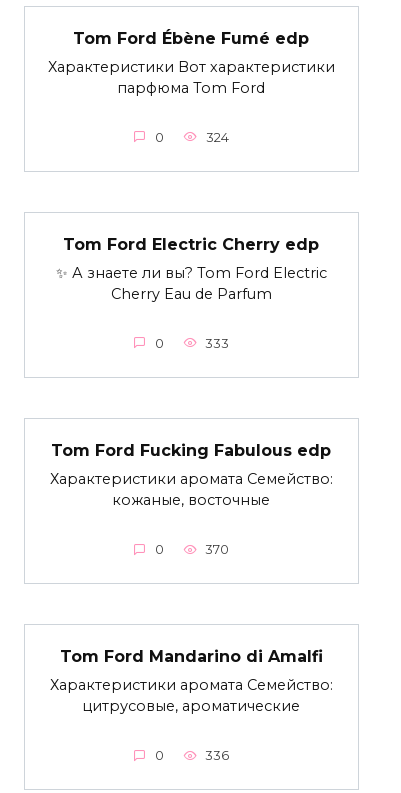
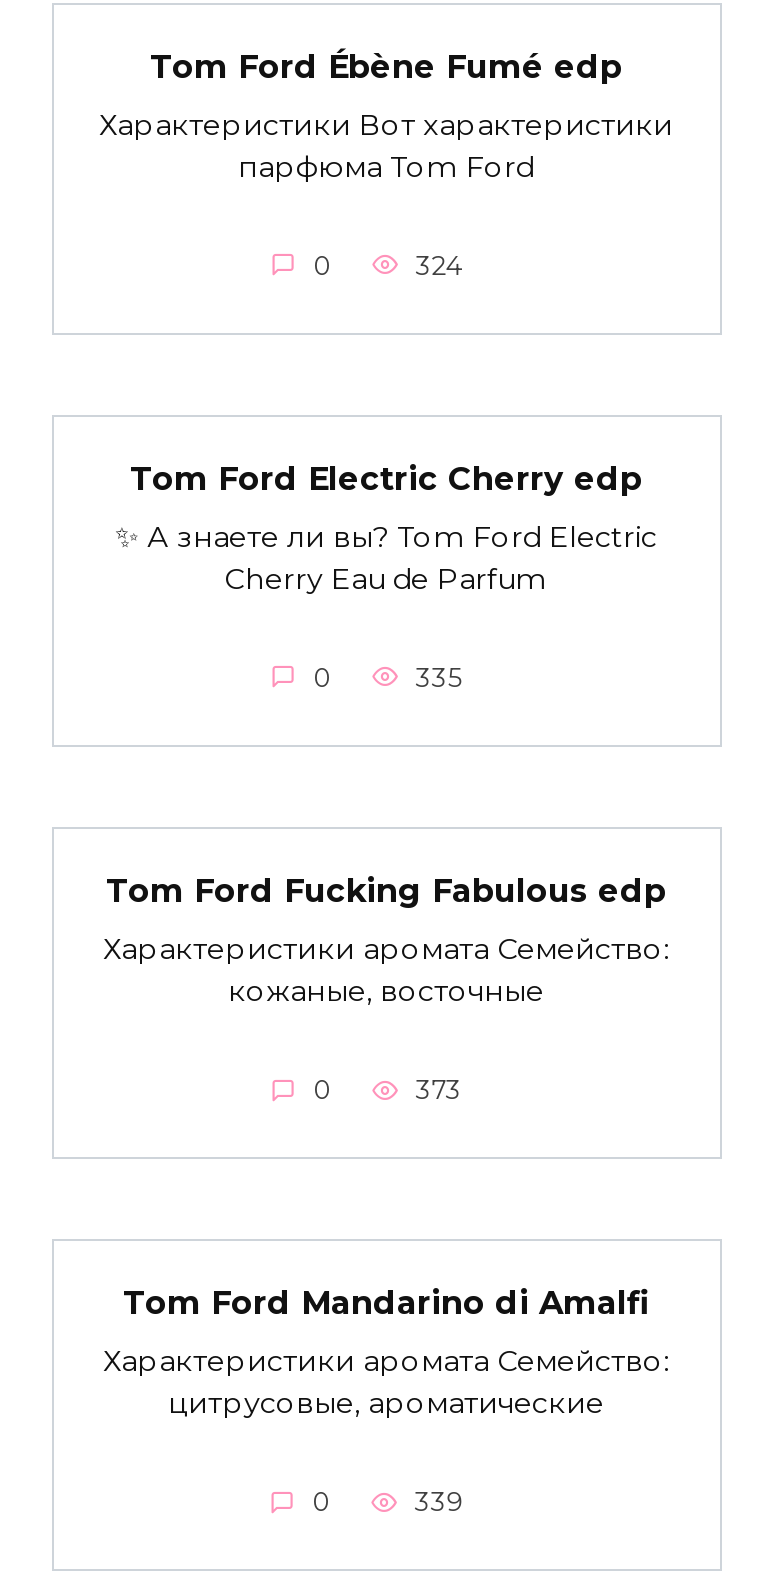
[205,336,229,351] 333 -> [416,663,462,693] 335
[205,542,229,557] 370 -> [416,1075,462,1105] 373
[205,748,229,763] 336 -> [414,1487,462,1517] 339

